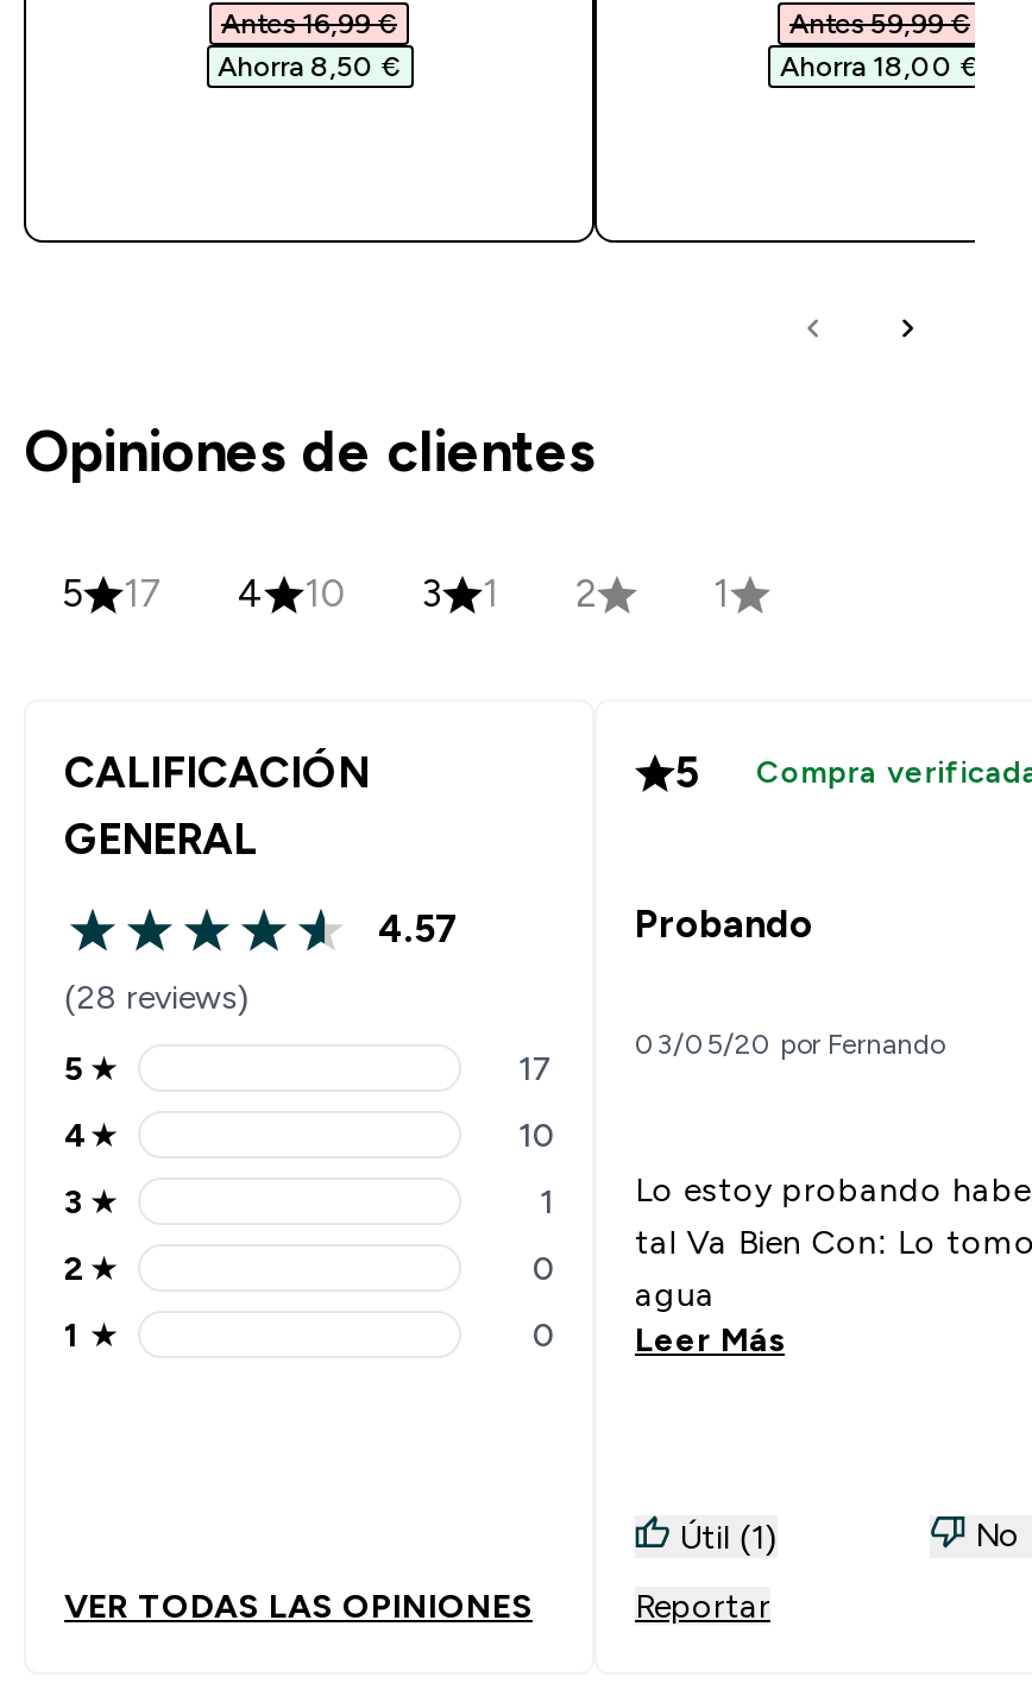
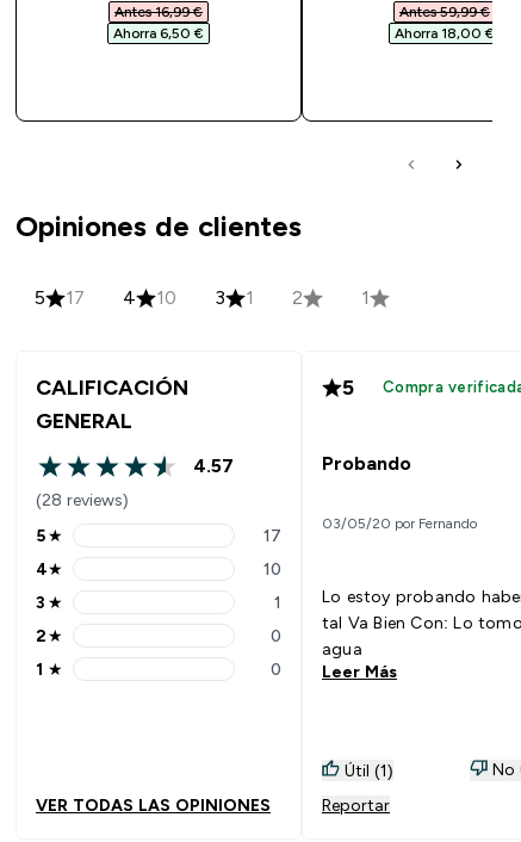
[218,49,401,83] Ahorra 8,50 € -> [113,25,204,41] Ahorra 6,50 €

